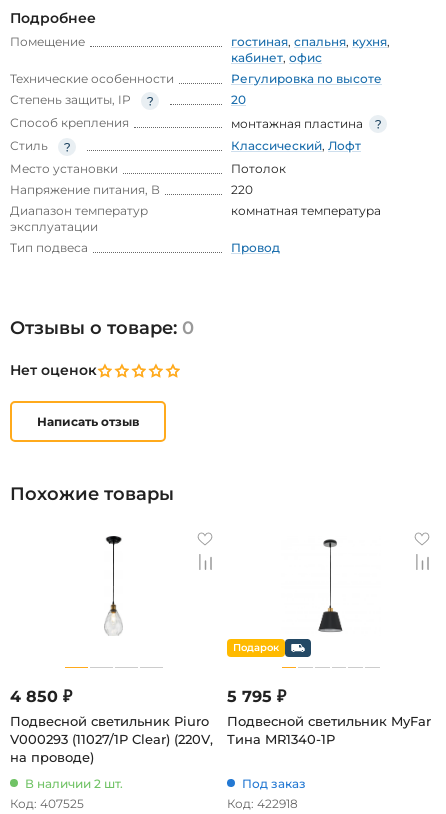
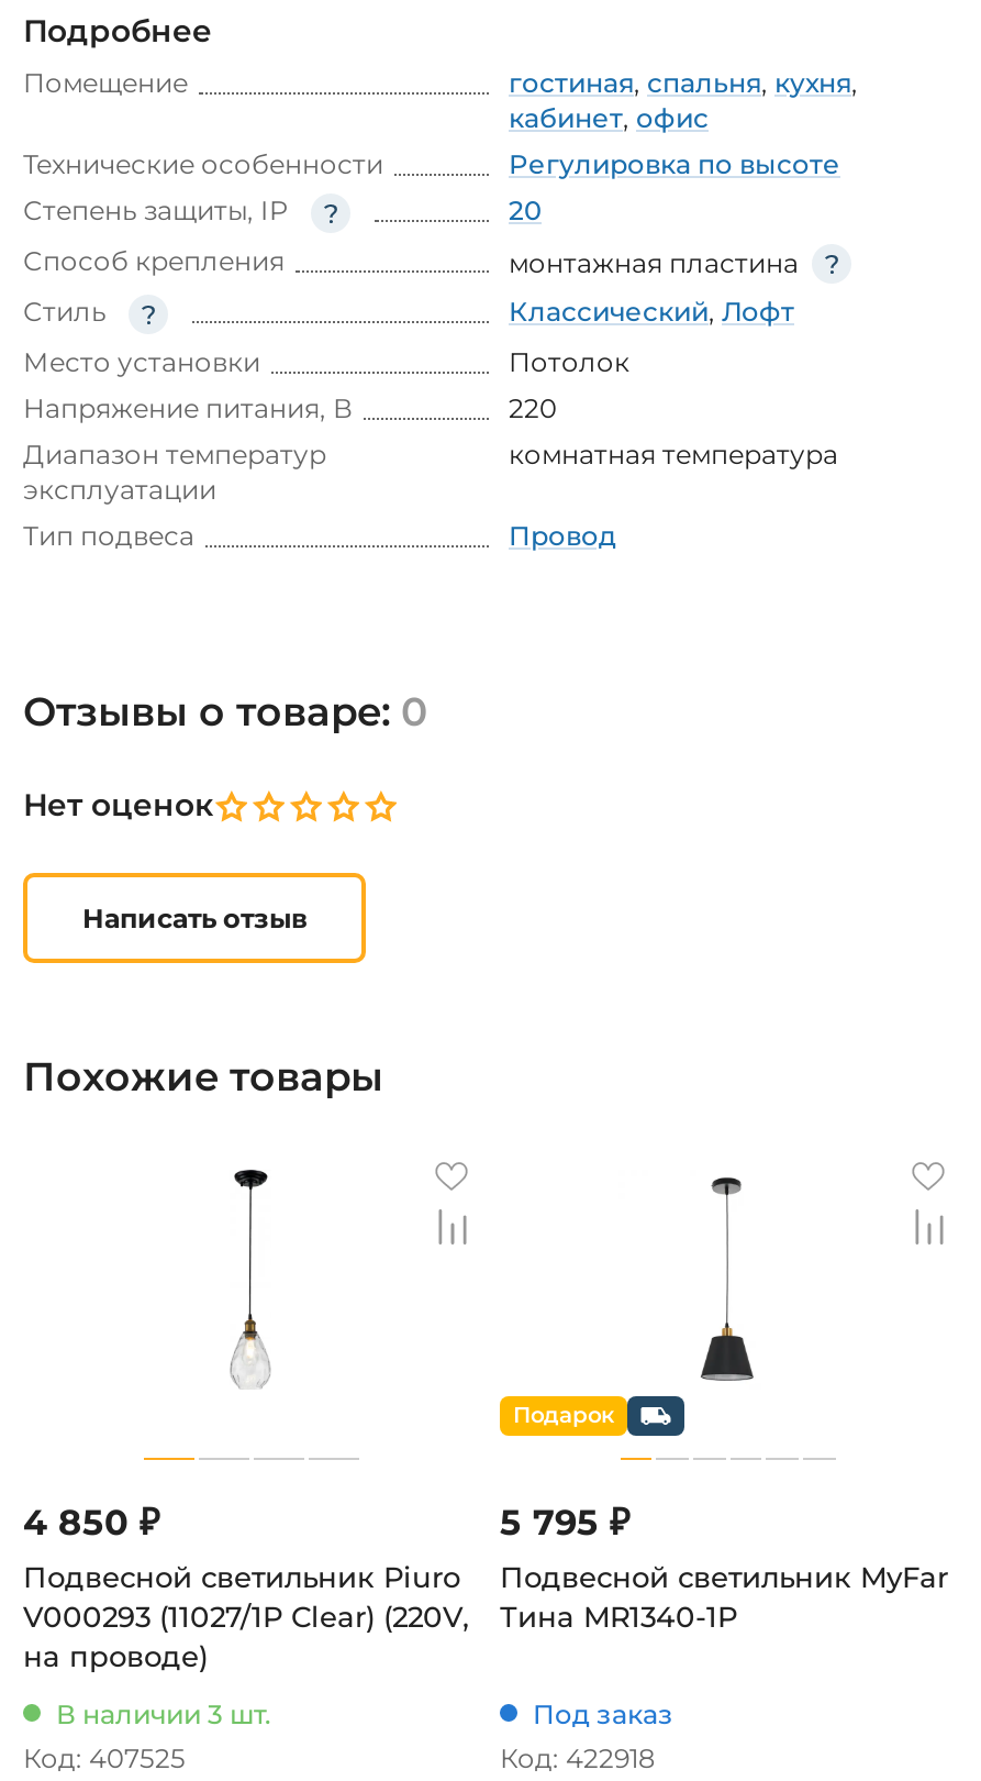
[25,776,123,791] В наличии 2 шт. -> [56,1697,271,1730] В наличии 3 шт.

